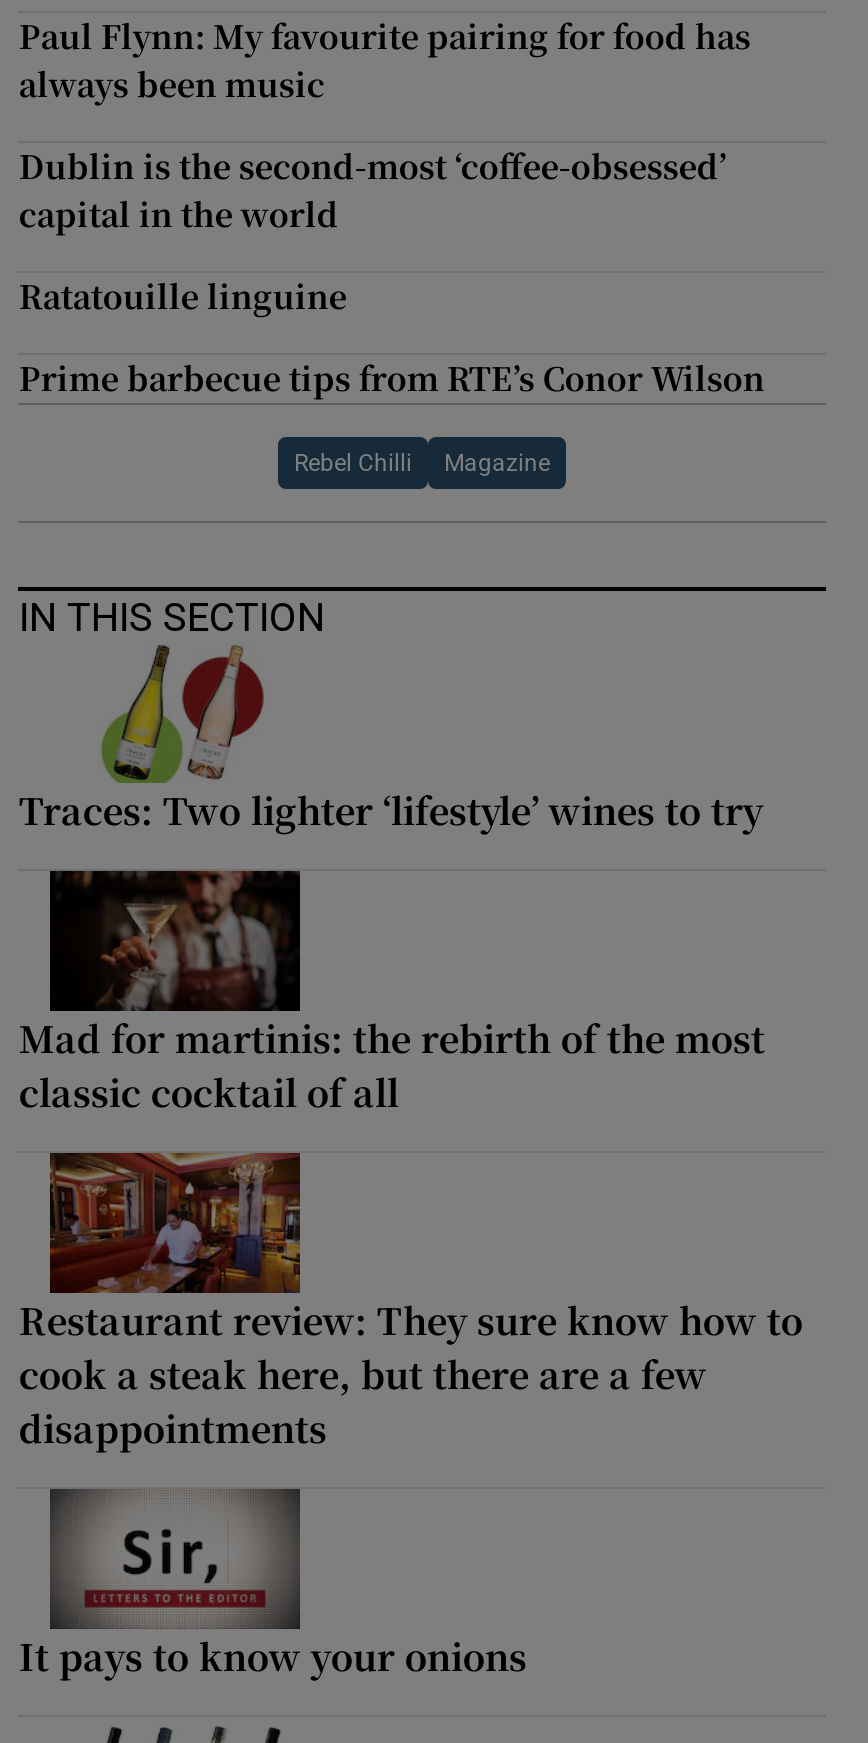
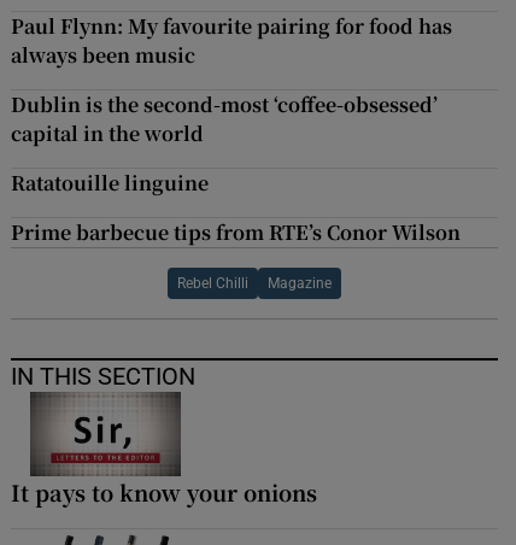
[19,645,763,835] [image] | Traces: Two lighter ‘lifestyle’ wines to try -> none
[19,869,765,1116] [image] | Mad for martinis: the rebirth of the most | classic cocktail of all -> none
[19,1151,803,1452] [image] | Restaurant review: They sure know how to | cook a steak here, but there are a few | disappointments -> none

